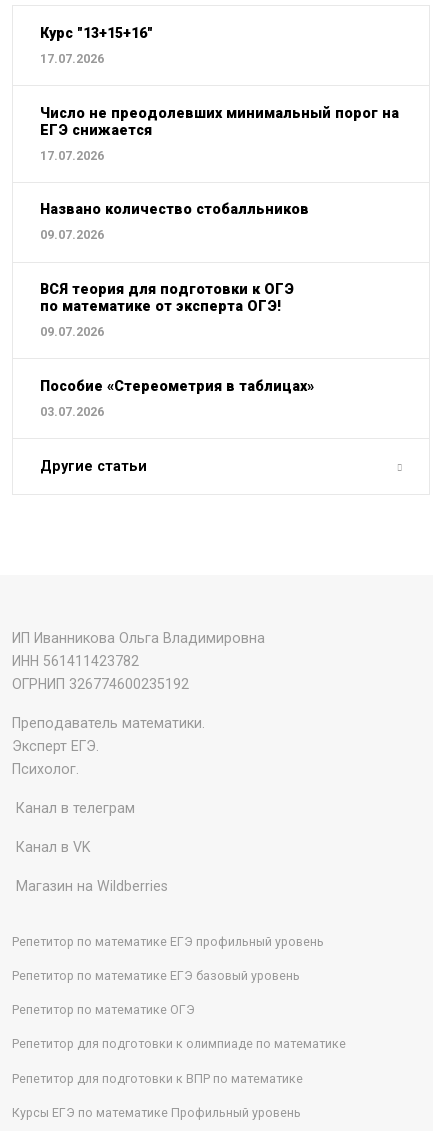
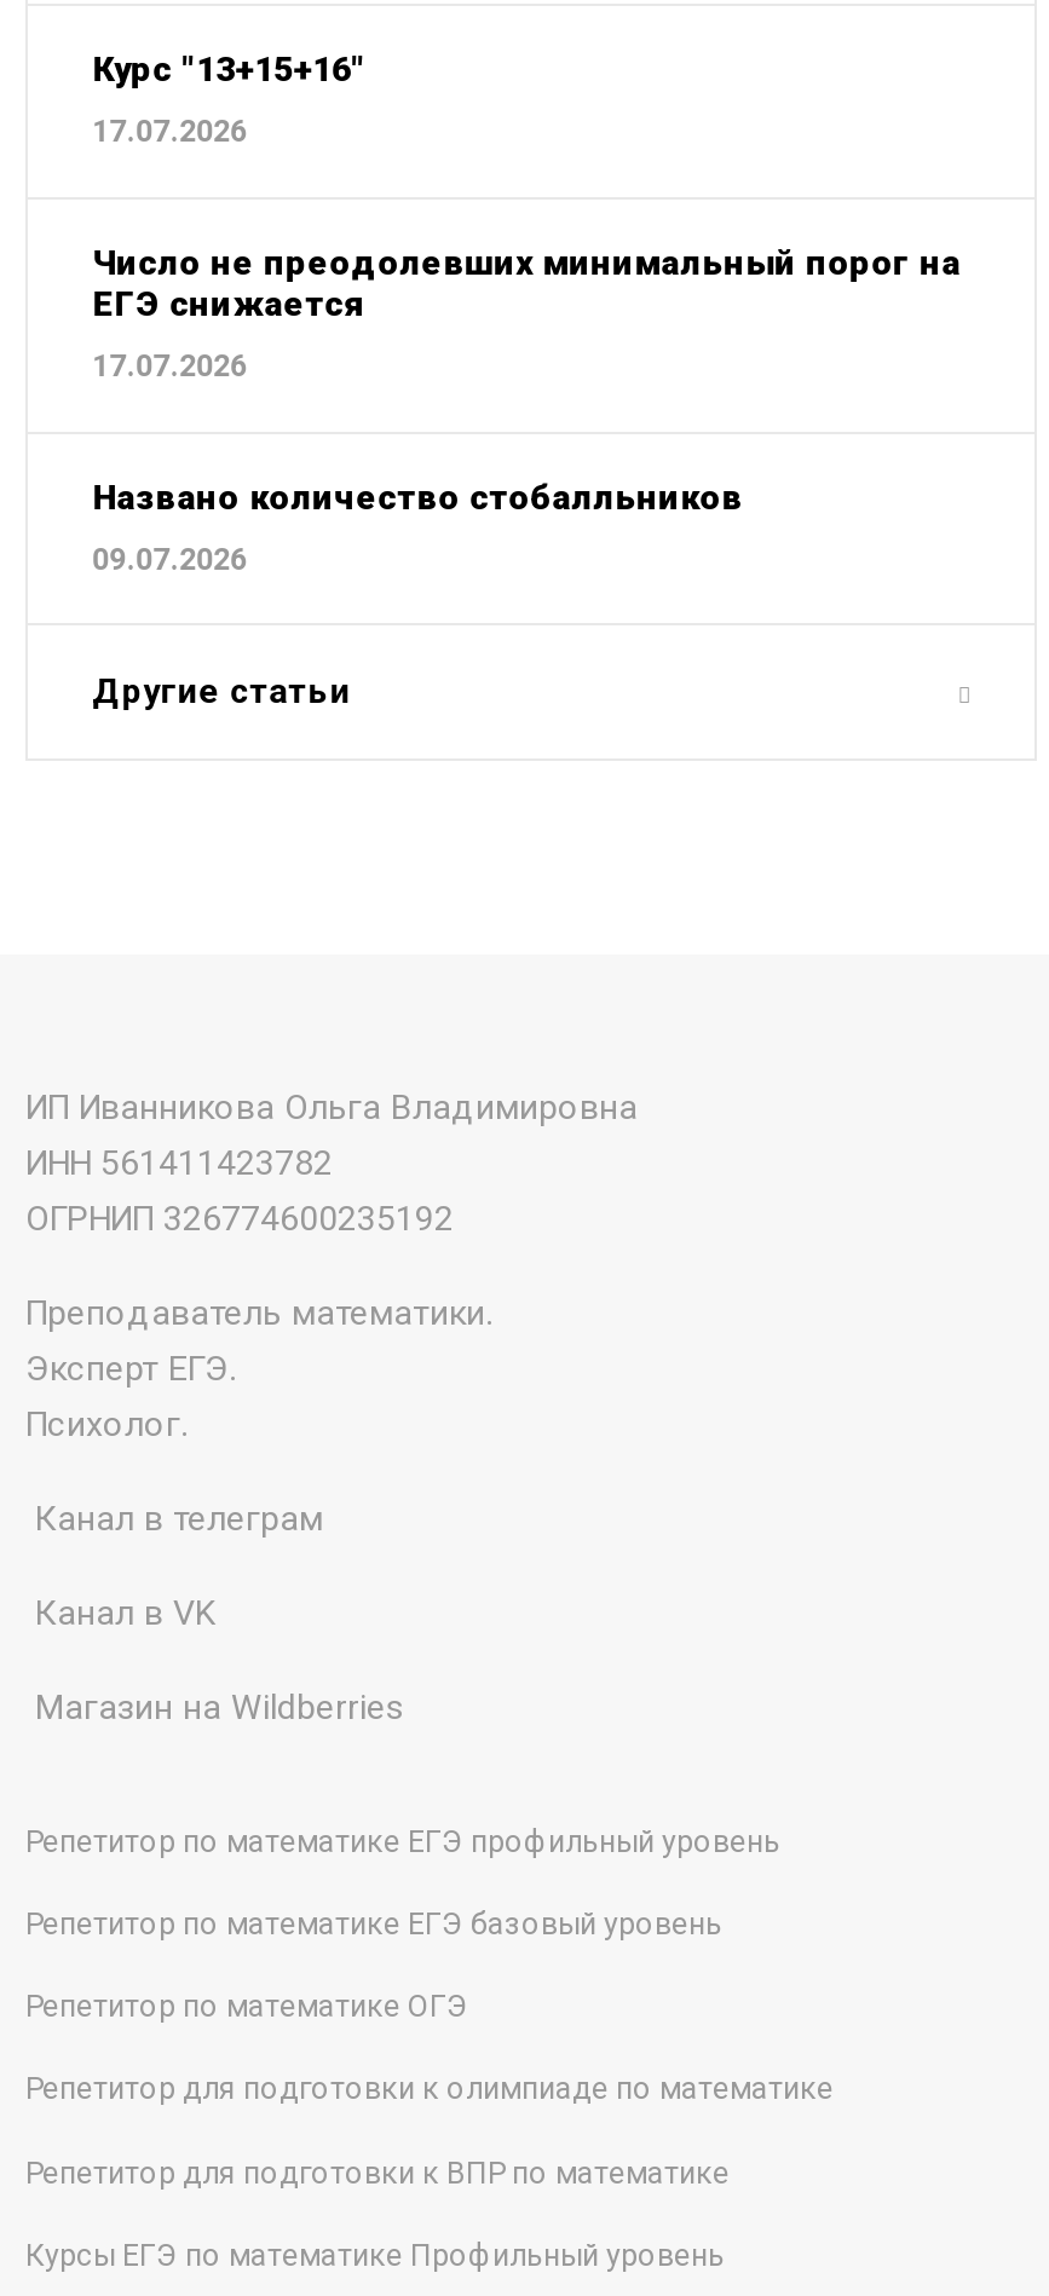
[40,281,318,419] ВСЯ теория для подготовки к ОГЭ | по математике от эксперта ОГЭ! | 09.07.2026 | Пособие «Стереометрия в таблицах» | 03.07.2026 -> none

